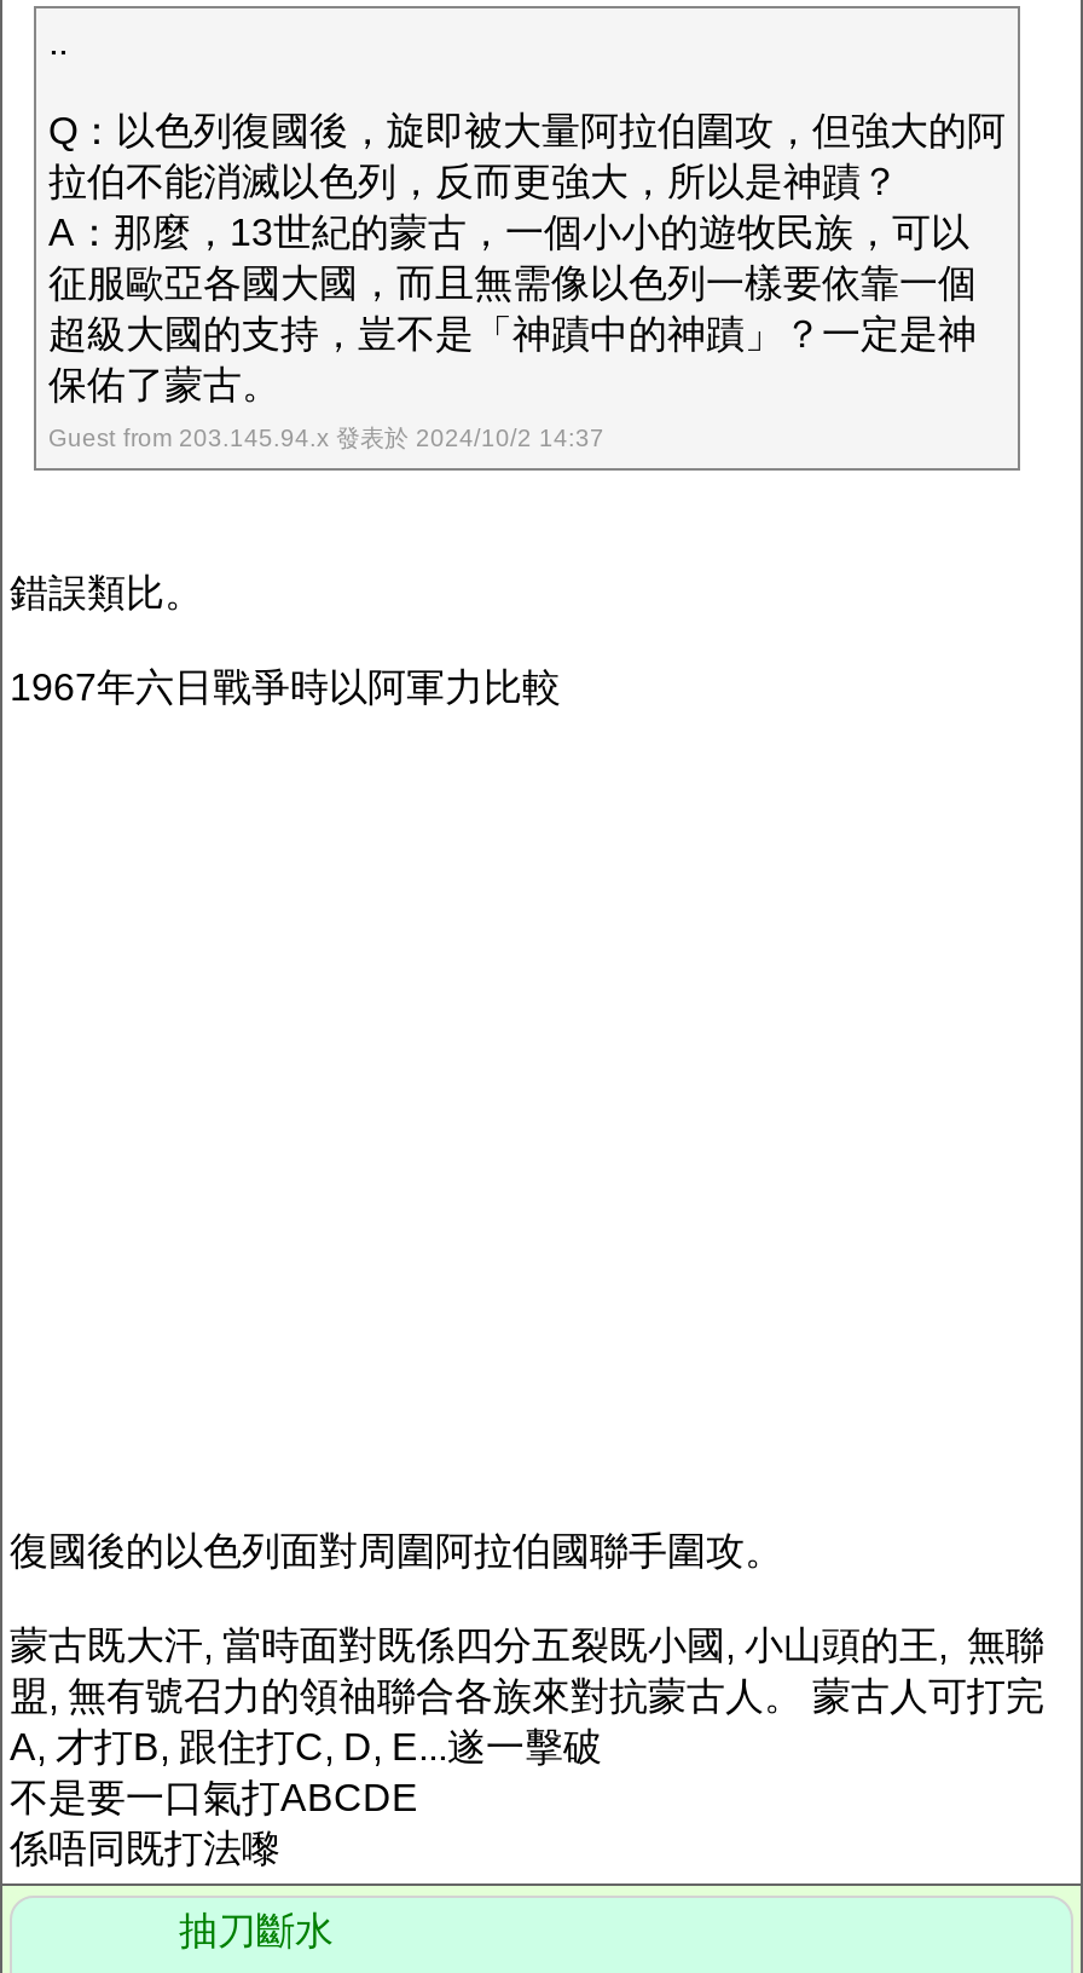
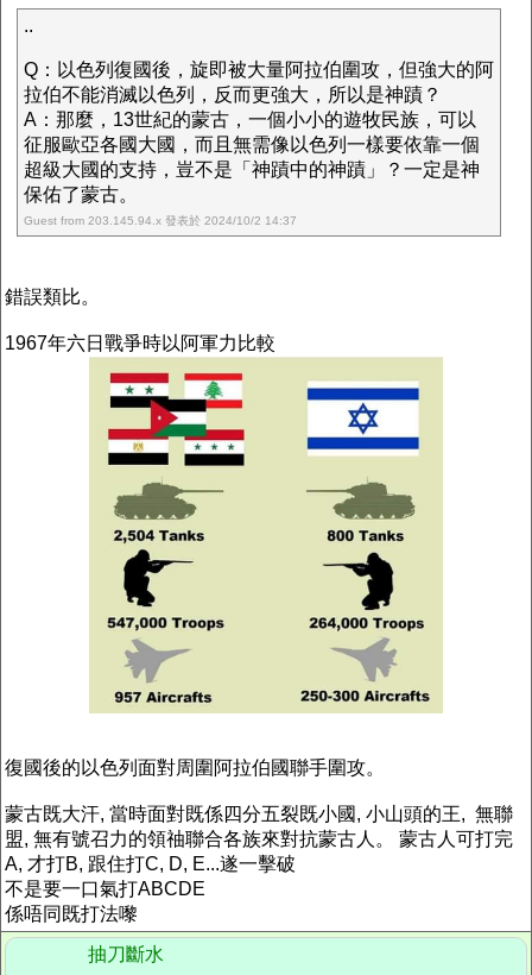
none -> [89,357,443,713] [image]

